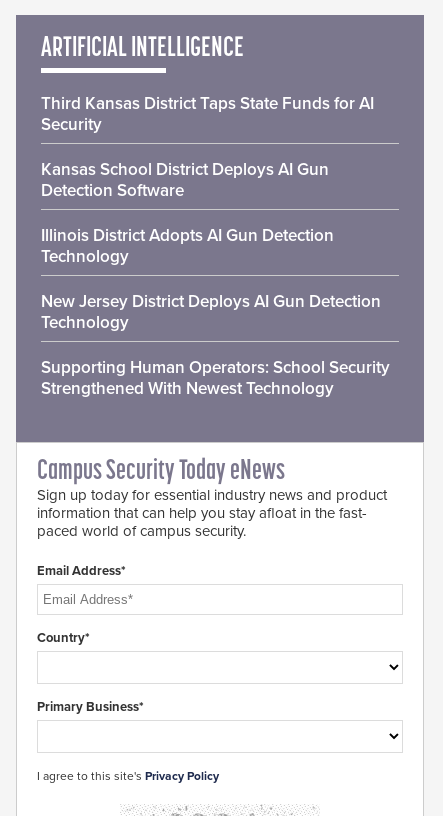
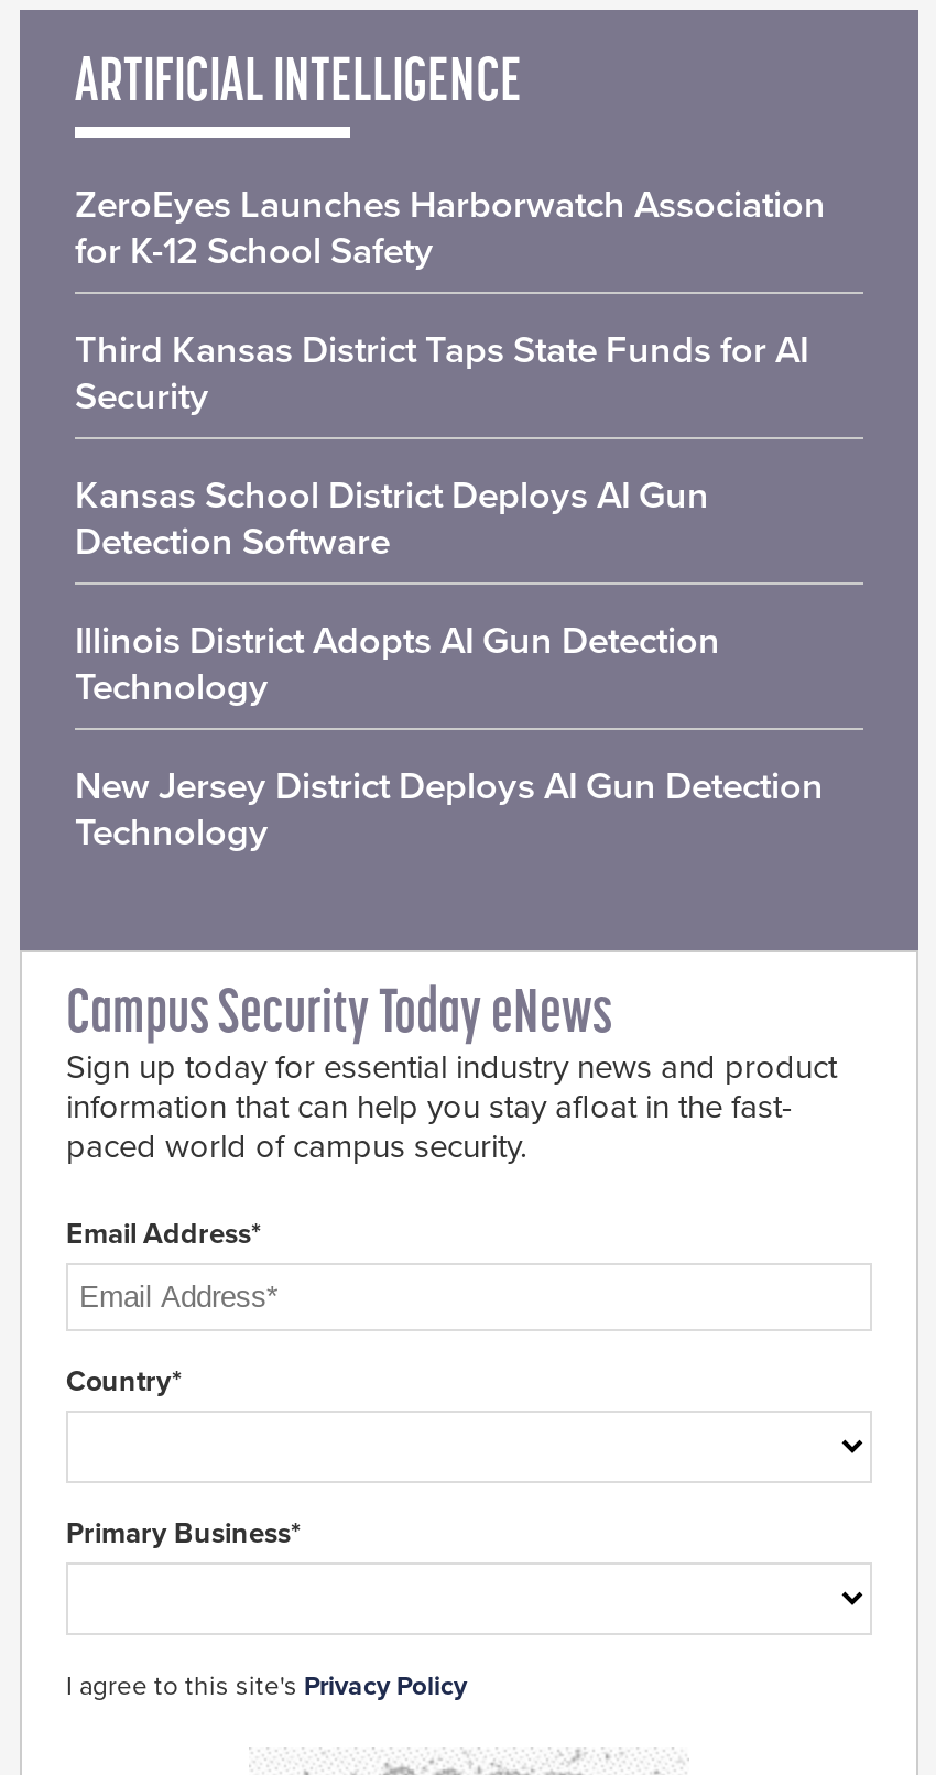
none -> [75,183,826,275] ZeroEyes Launches Harborwatch Association | for K-12 School Safety
moved [41,93,381,333] -> [75,328,824,857]: Third Kansas District Taps State Funds for AI | Security | Kansas School District Deploys AI Gun | Detection Software | Illinois District Adopts AI Gun Detection | Technology | New Jersey District Deploys AI Gun Detection | Technology
[41,357,390,399] Supporting Human Operators: School Security | Strengthened With Newest Technology -> none

